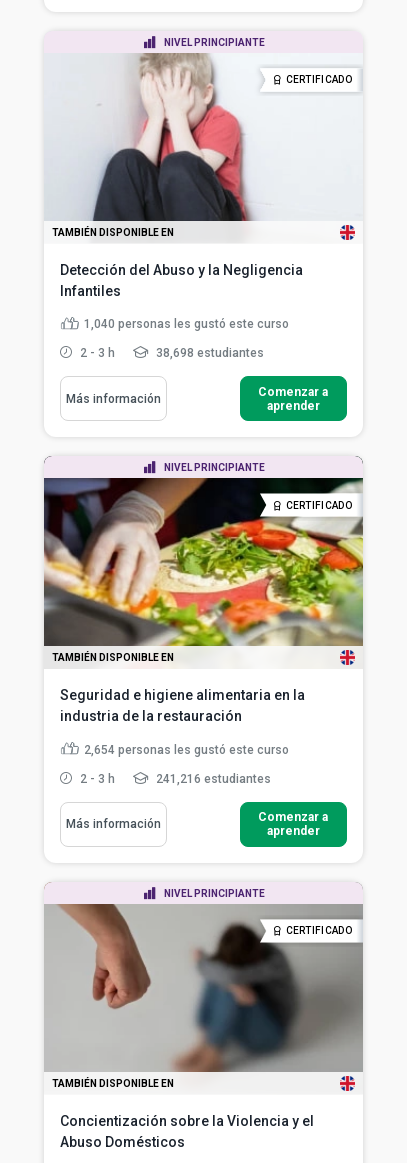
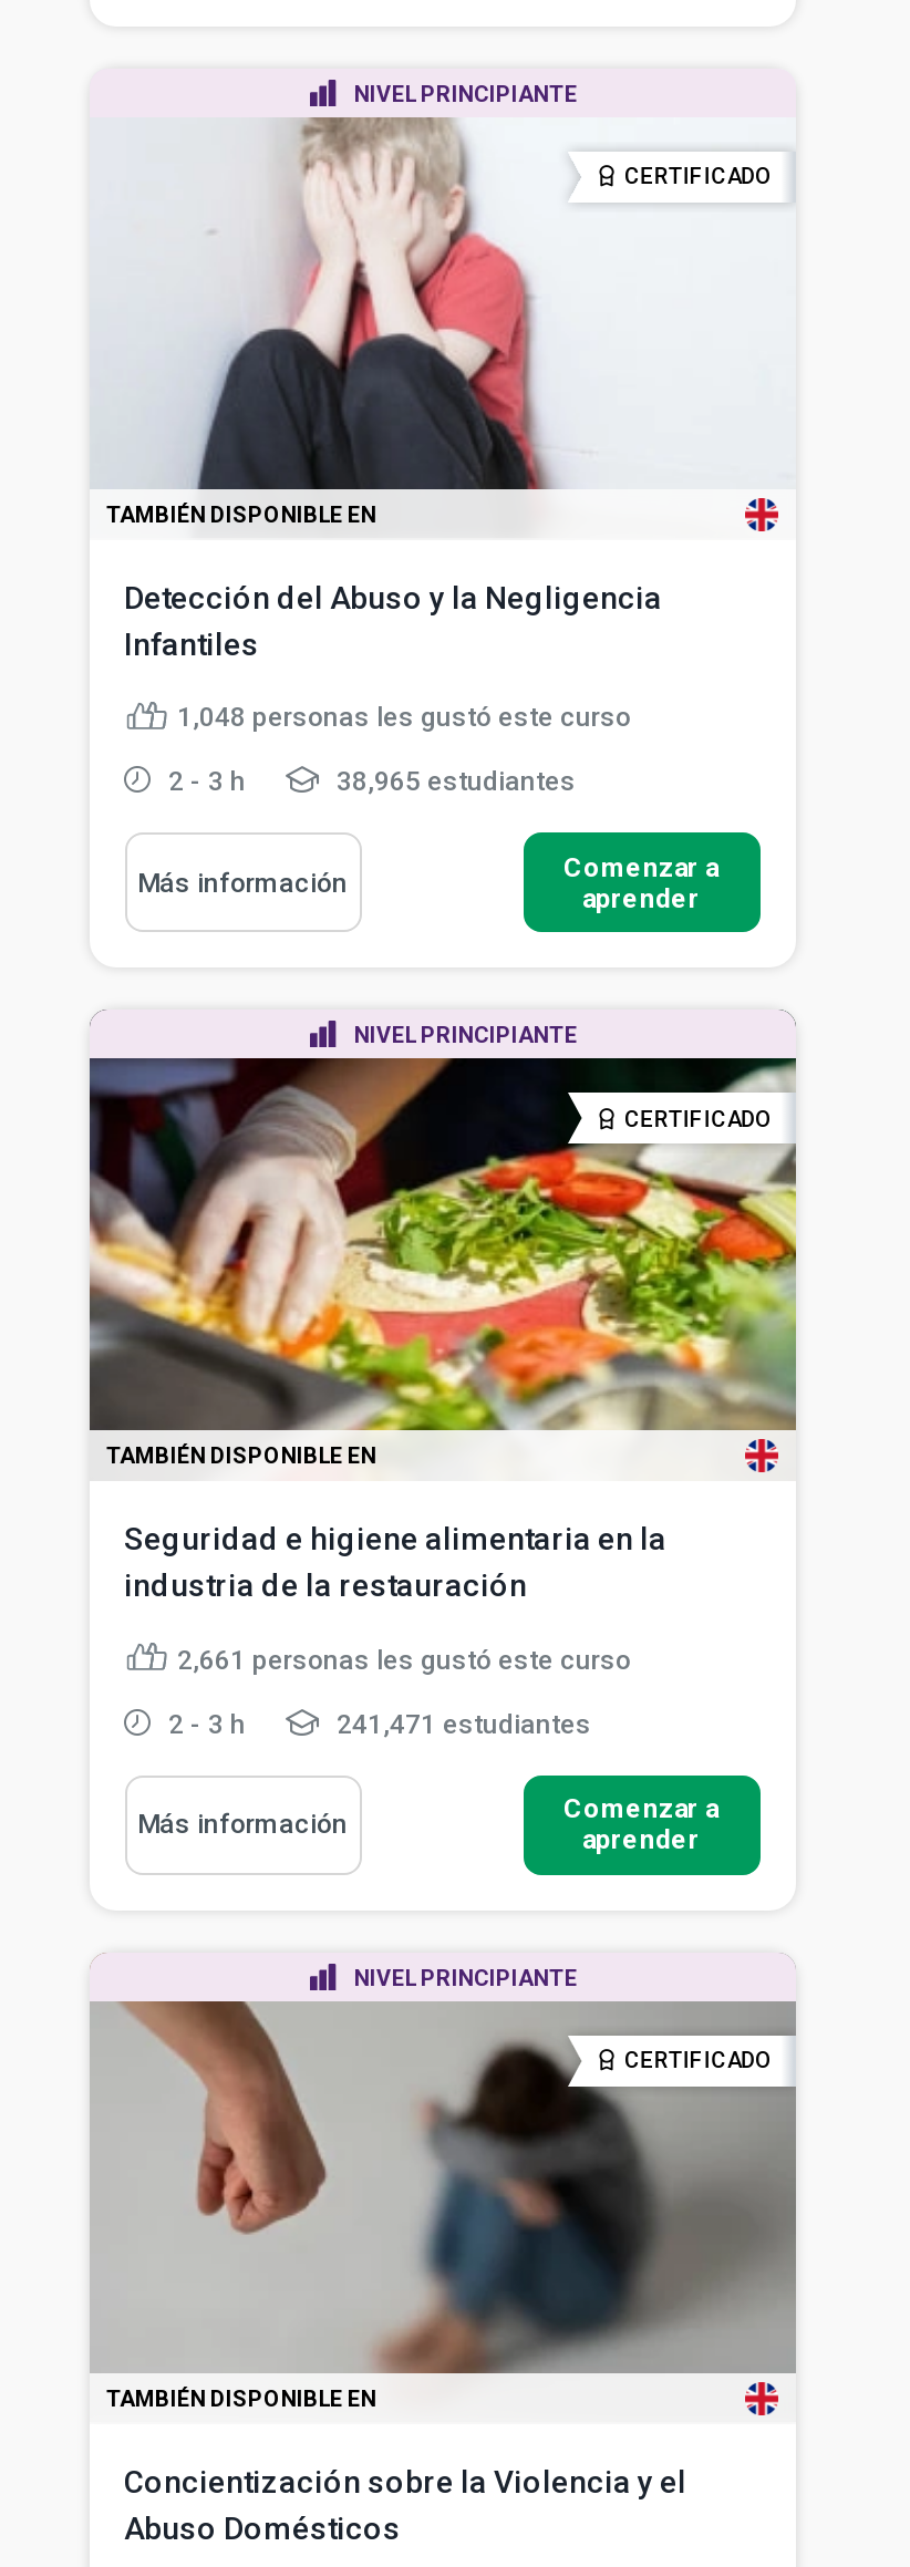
[83,317,288,331] 1,040 personas les gustó este curso -> [177,702,631,733] 1,048 personas les gustó este curso
[152,346,263,360] 38,698 estudiantes -> [330,766,576,797] 38,965 estudiantes
[83,743,288,757] 2,654 personas les gustó este curso -> [177,1644,631,1675] 2,661 personas les gustó este curso
[152,771,270,785] 241,216 estudiantes -> [330,1708,591,1739] 241,471 estudiantes

